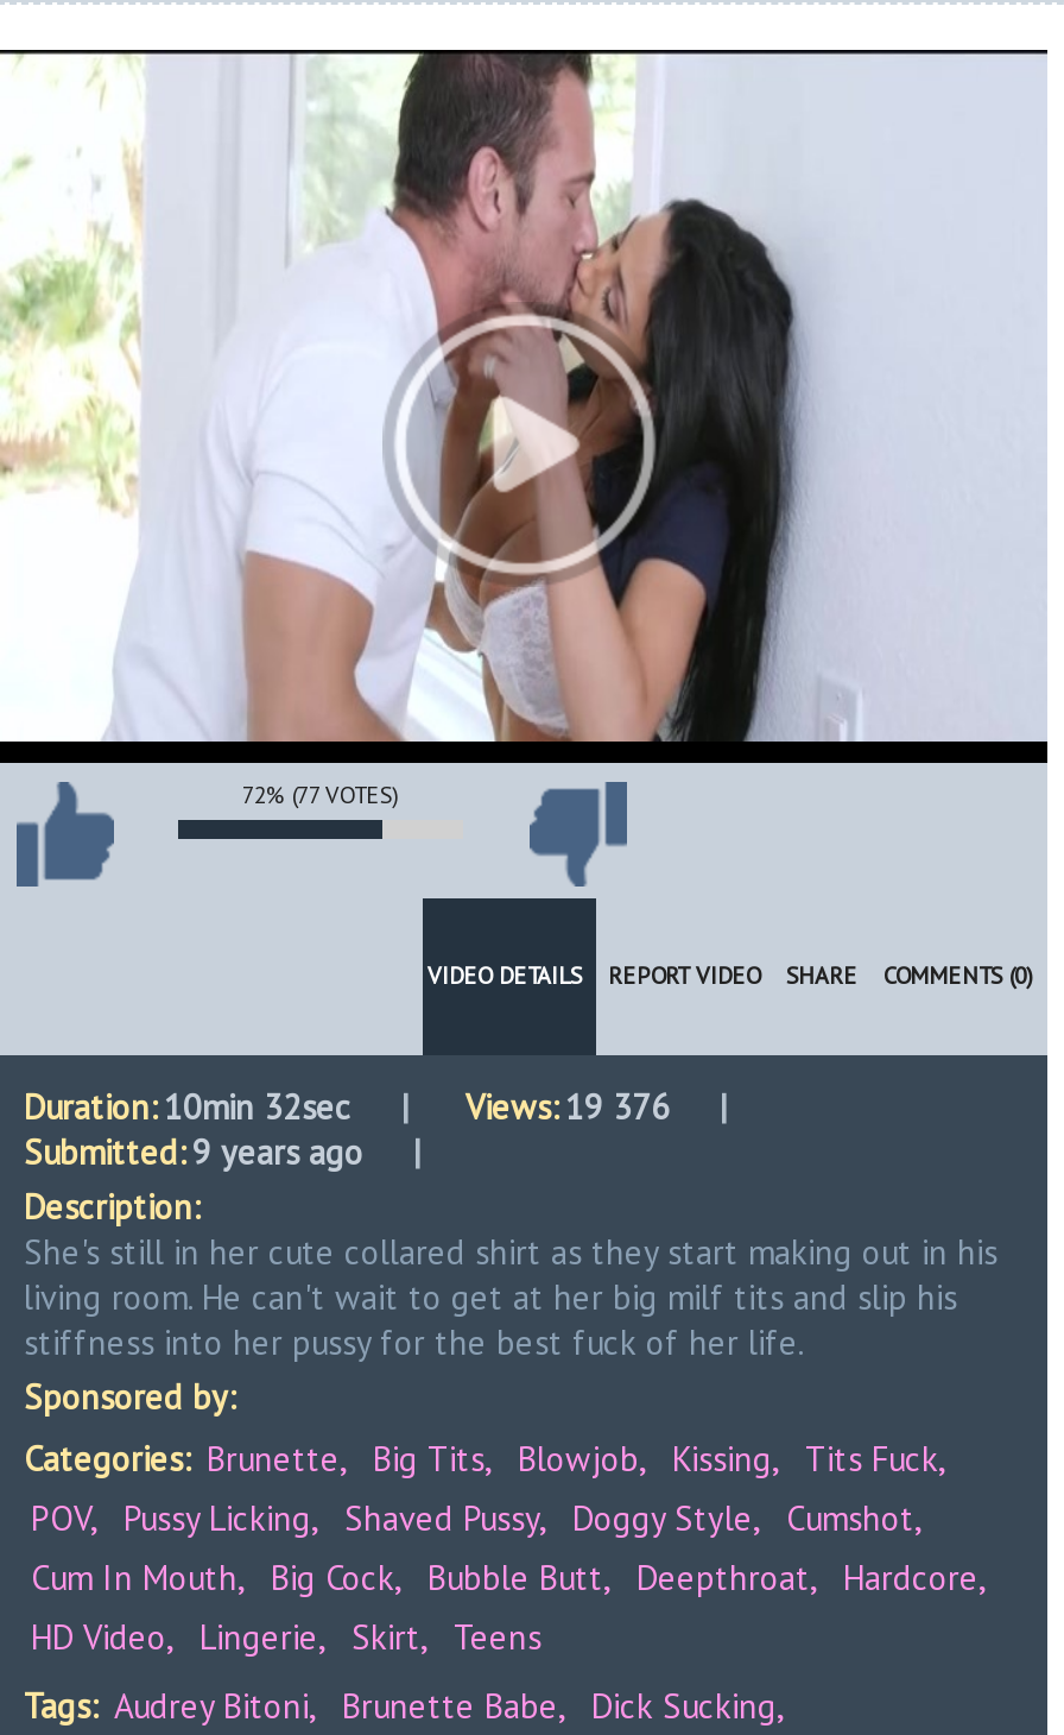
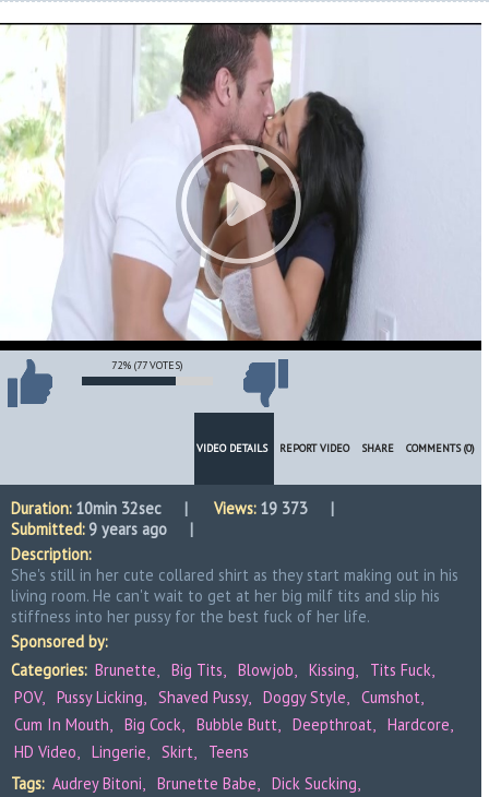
[465,1084,670,1129] Views: 19 376 -> [214,498,308,519] Views: 19 373

